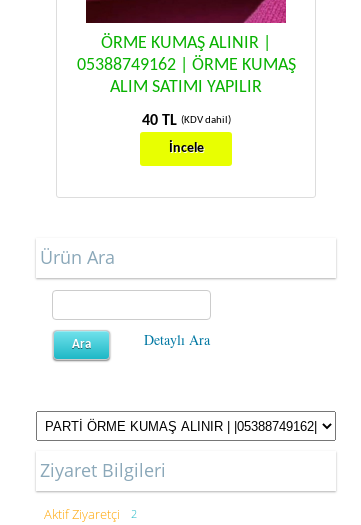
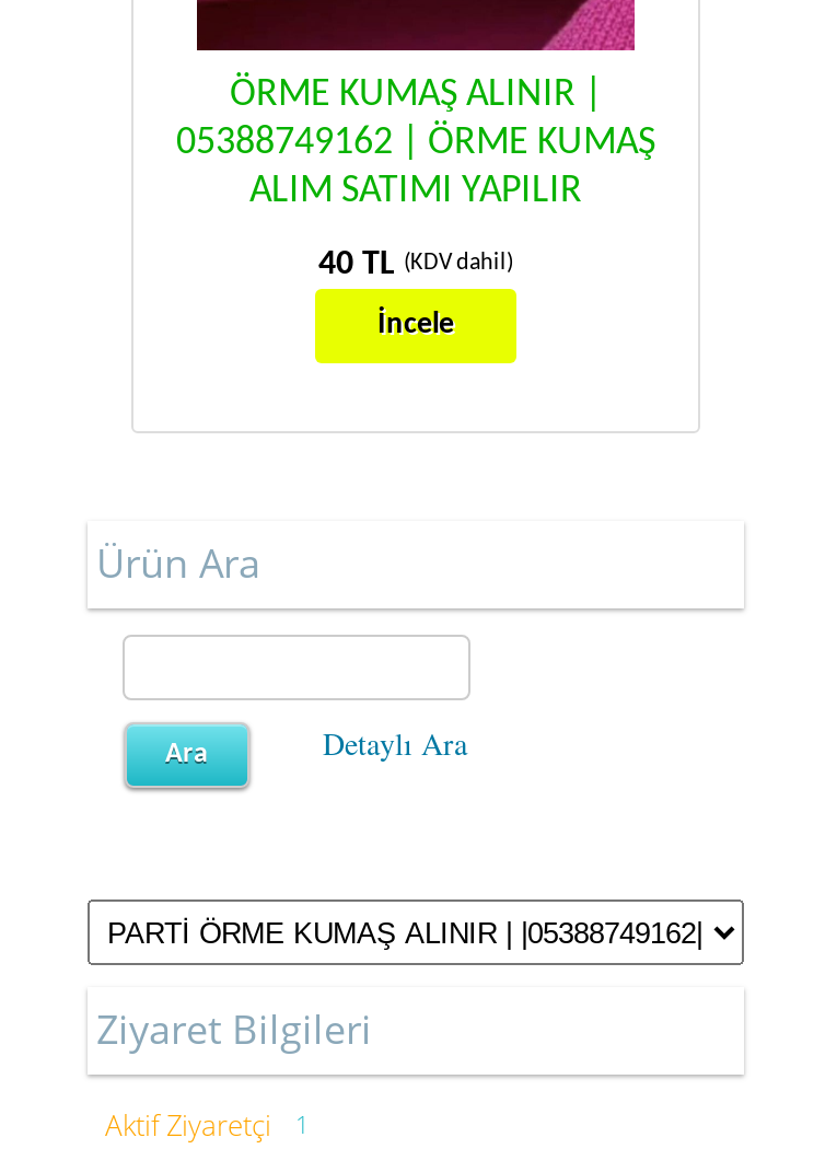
[44,505,137,523] Aktif Ziyaretçi 2 -> [105,1105,309,1145] Aktif Ziyaretçi 1

